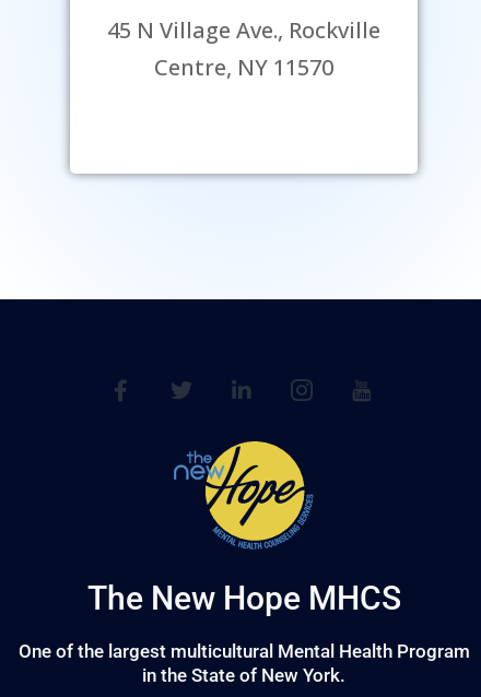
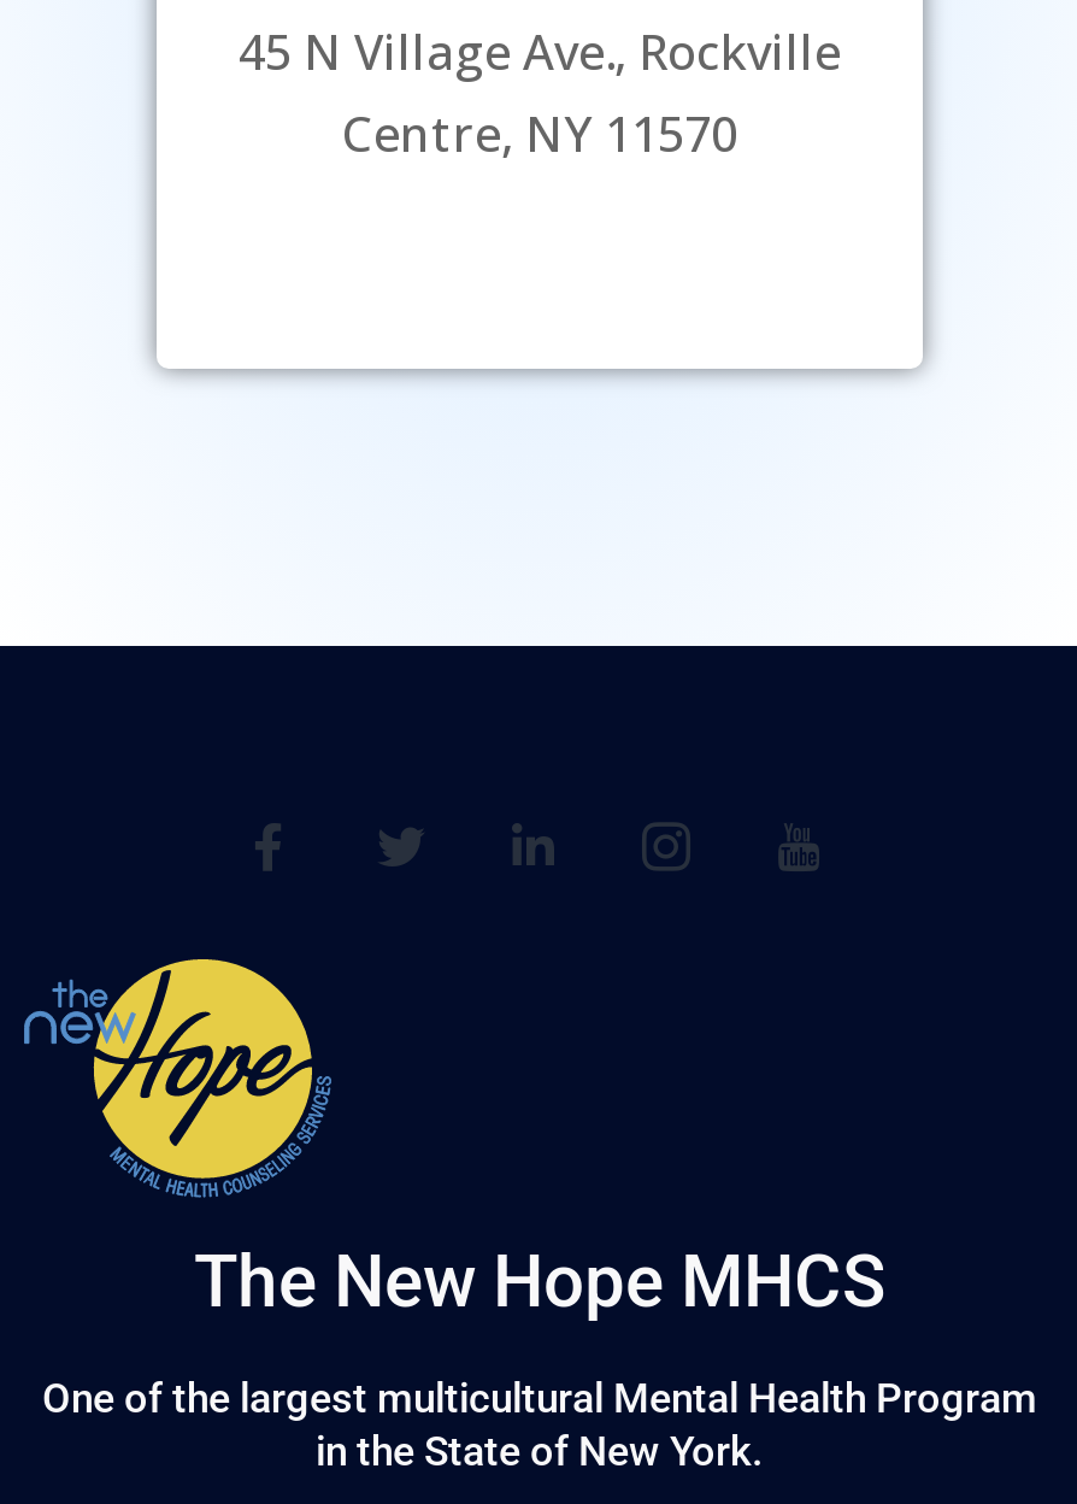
none -> [22,956,332,1199] [image]
[173,440,314,550] [image] -> none

